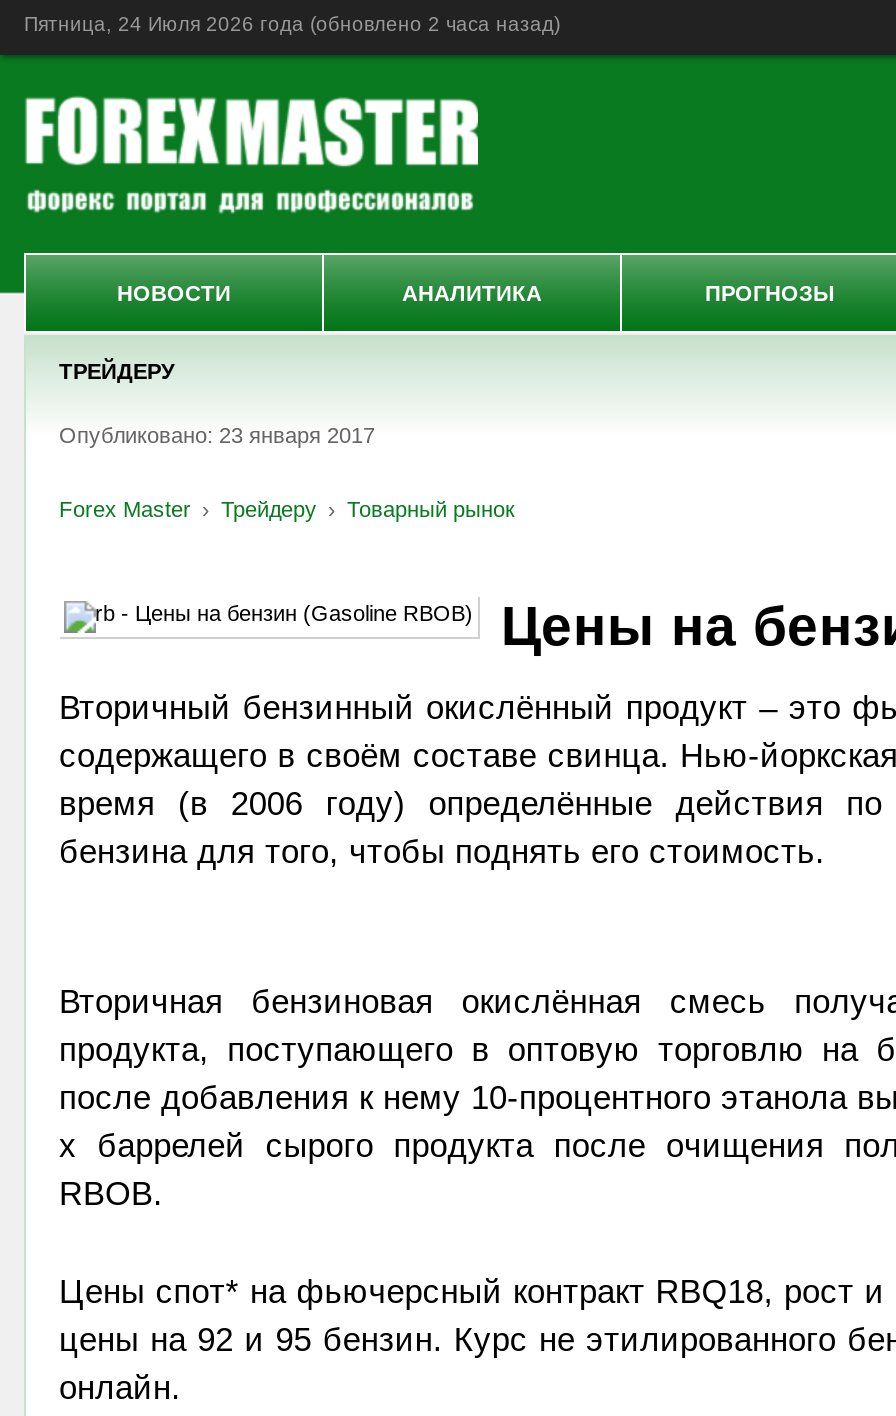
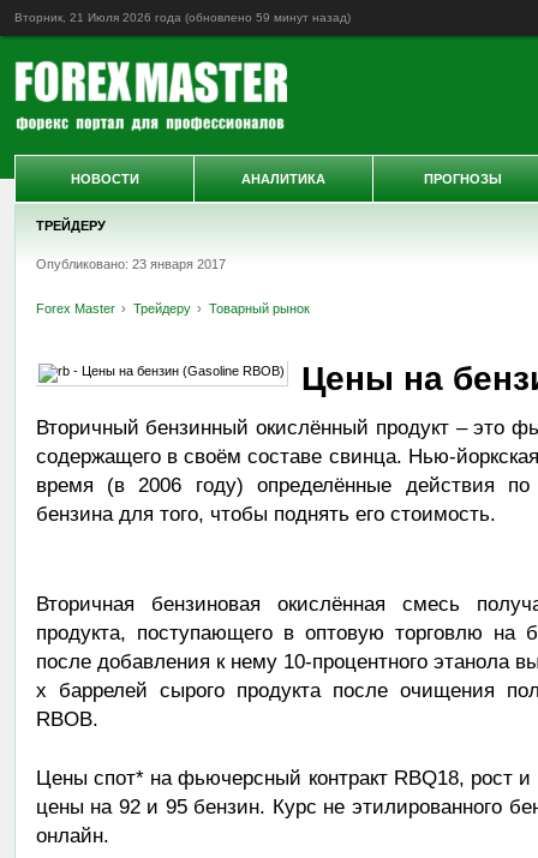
[24,13,560,35] Пятница, 24 Июля 2026 года (обновлено 2 часа назад) -> [14,11,351,24] Вторник, 21 Июля 2026 года (обновлено 59 минут назад)

